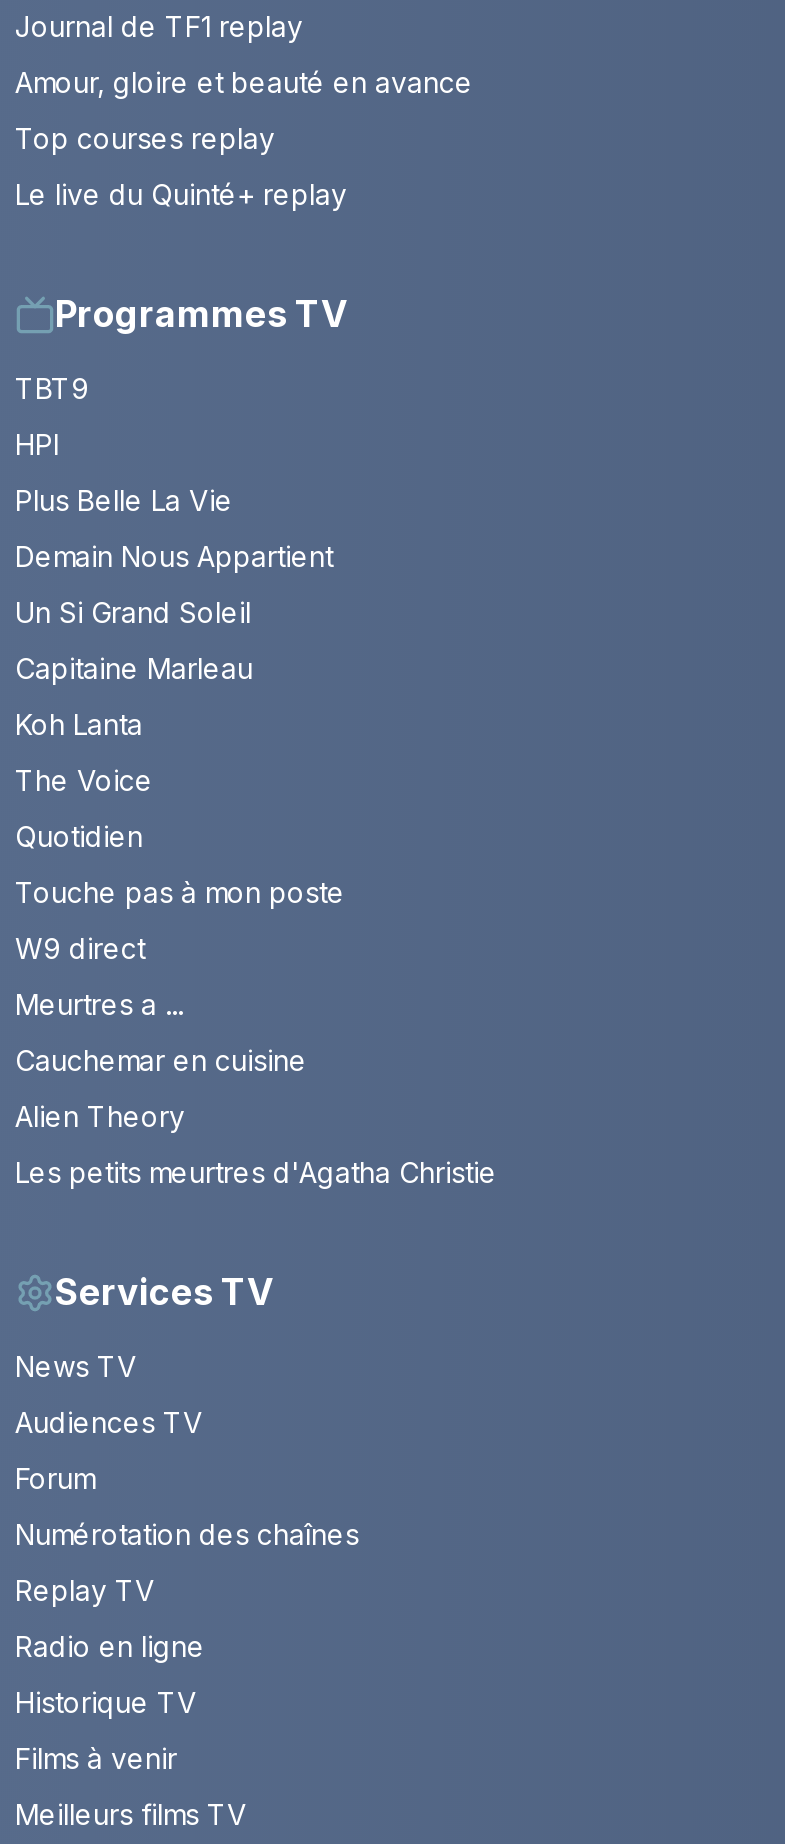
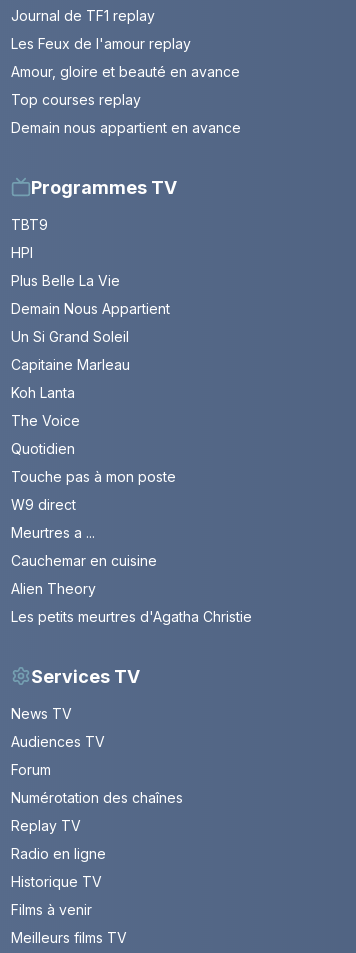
none -> [11,35,191,52] Les Feux de l'amour replay
[15,178,347,212] Le live du Quinté+ replay -> [11,119,241,136] Demain nous appartient en avance

